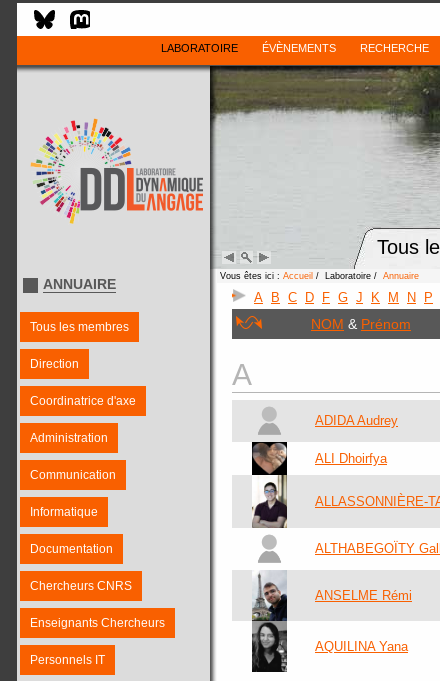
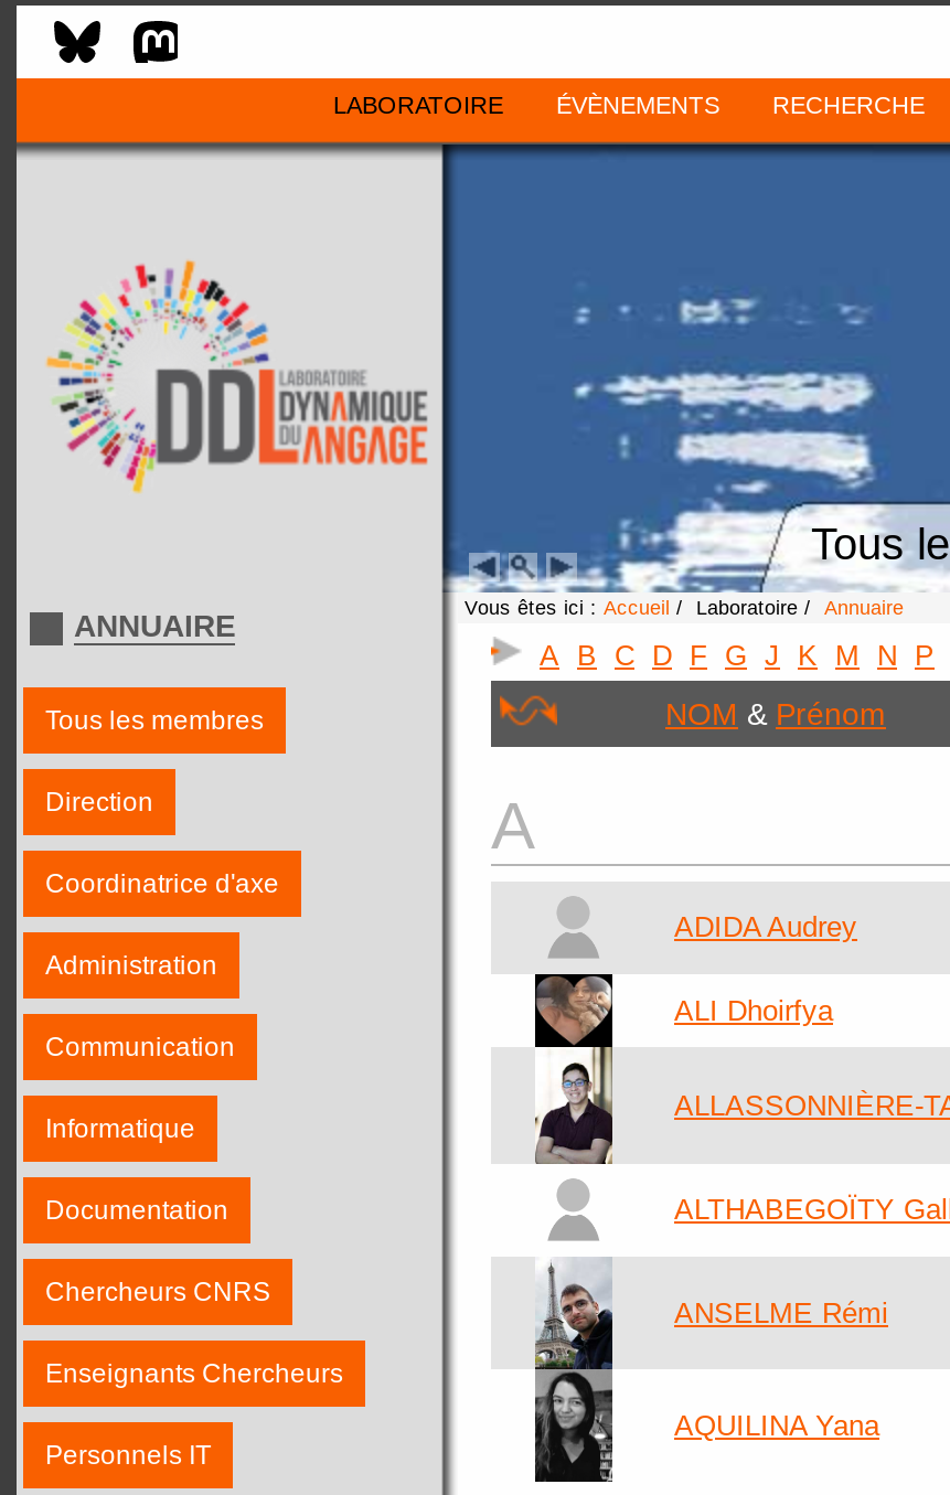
[210,66,437,268] [image] -> [442,145,943,592] [image]

